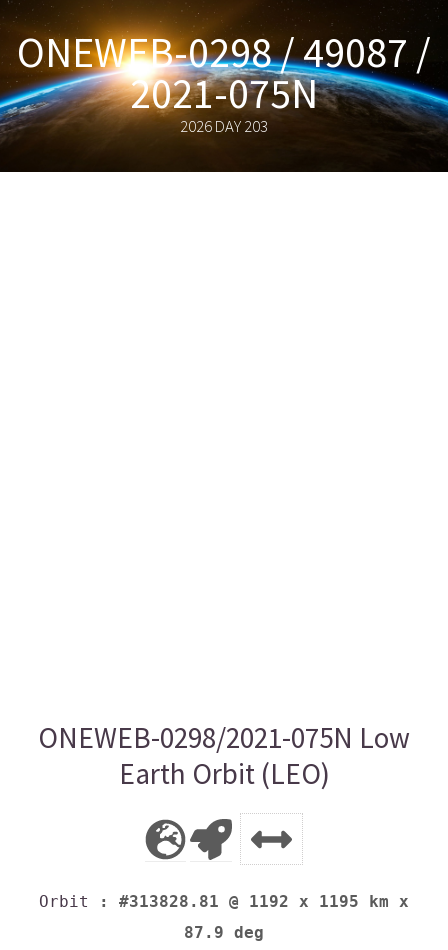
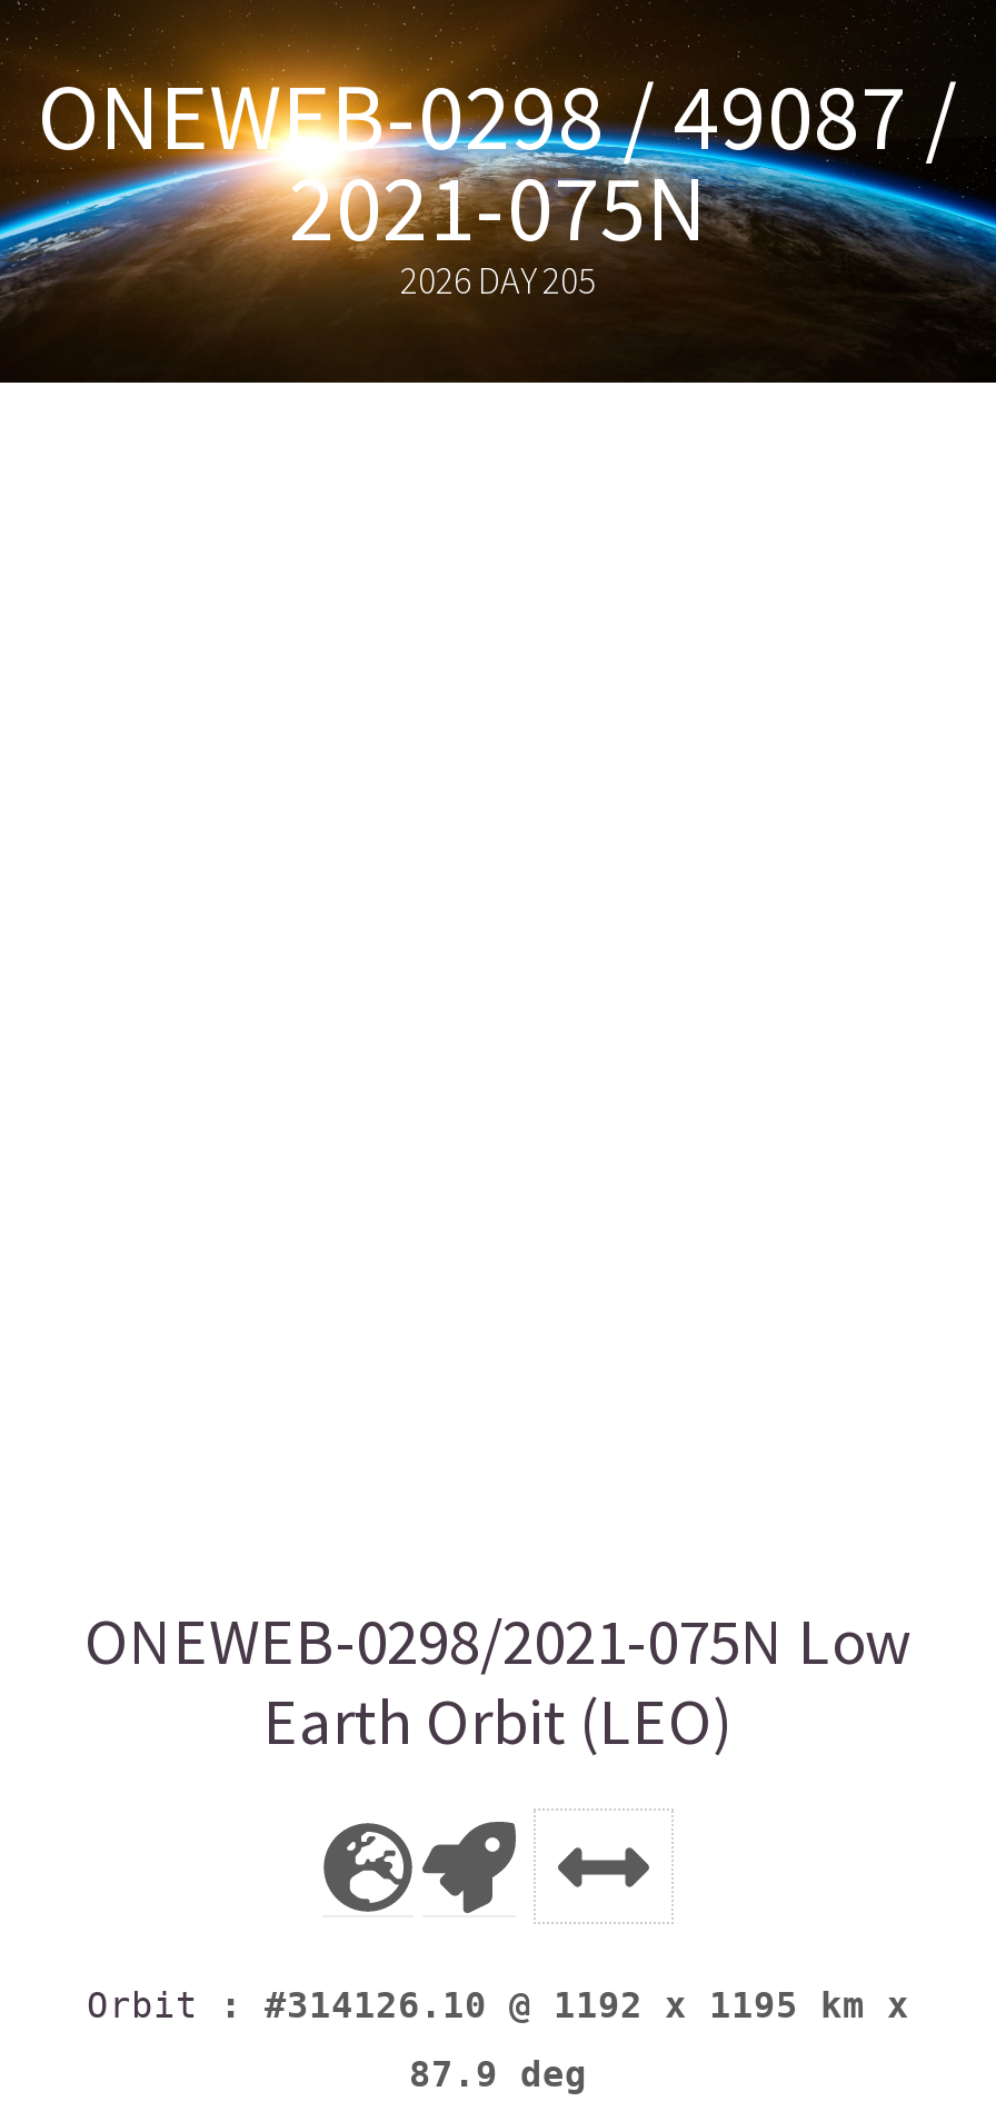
[180,116,268,137] 2026 DAY 203 -> [400,257,596,304] 2026 DAY 205
[39,892,409,911] Orbit: #313828.81 @ 1192 x 1195 km x -> [87,1984,909,2027] Orbit: #314126.10 @ 1192 x 1195 km x

